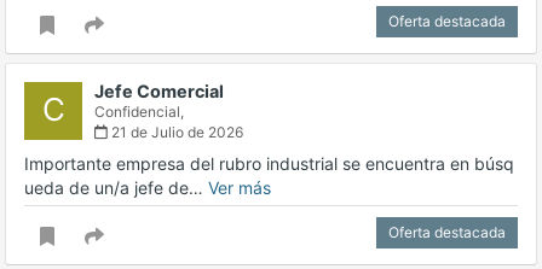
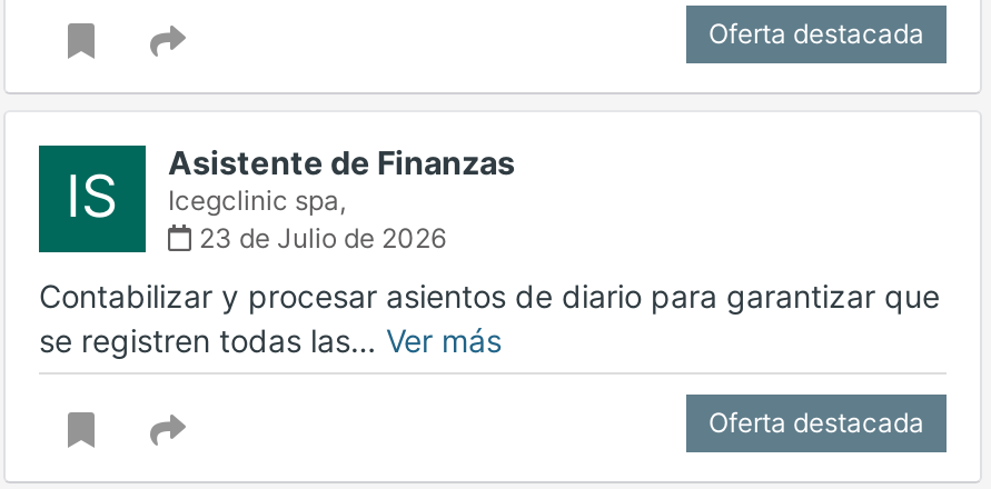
[42,81,243,141] C | Jefe Comercial | Confidencial, | 21 de Julio de 2026 -> [66,143,515,255] IS | Asistente de Finanzas | Icegclinic spa, | 23 de Julio de 2026
[24,153,514,198] Importante empresa del rubro industrial se encuentra en búsq | ueda de un/a jefe de… Ver más -> [39,277,940,359] Contabilizar y procesar asientos de diario para garantizar que | se registren todas las… Ver más

